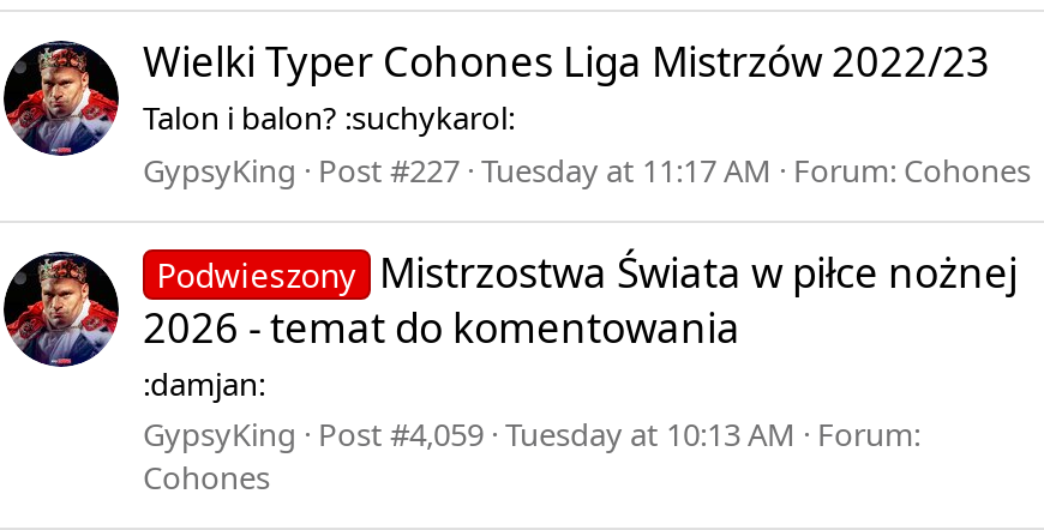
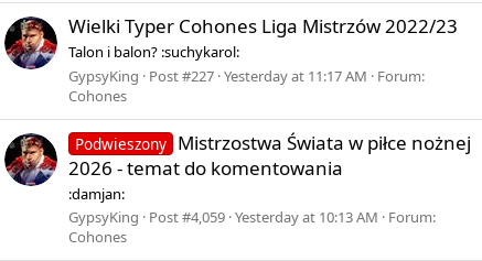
[143,148,1031,191] GypsyKing Post #227 Tuesday at 11:17 AM Forum: Cohones -> [68,66,425,105] GypsyKing Post #227 Yesterday at 11:17 AM Forum: | Cohones
[143,413,920,457] GypsyKing Post #4,059 Tuesday at 10:13 AM Forum: -> [68,207,436,227] GypsyKing Post #4,059 Yesterday at 10:13 AM Forum:

